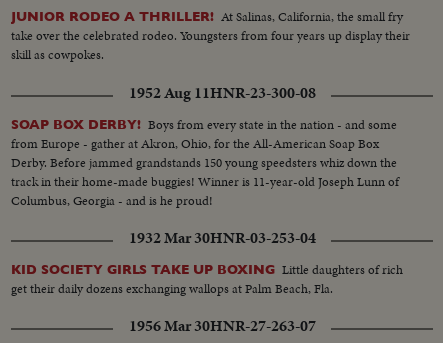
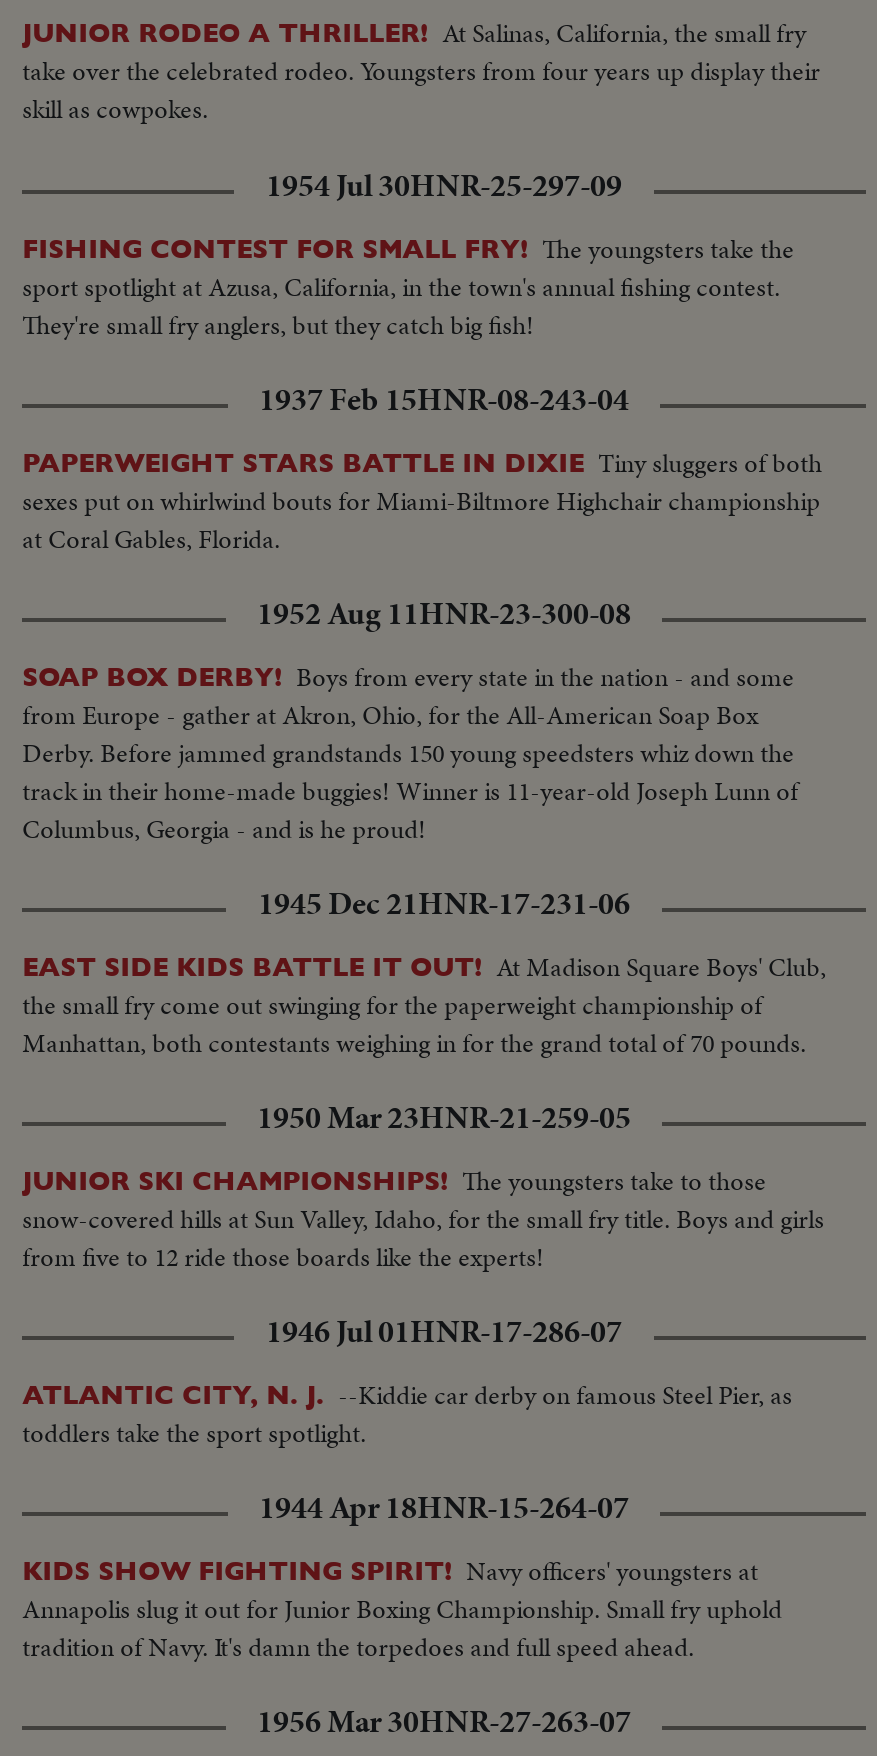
none -> [22,163,822,557] 1954 Jul 30HNR-25-297-09 | FISHING CONTEST FOR SMALL FRY! The youngsters take the | sport spotlight at Azusa, California, in the town's annual fishing contest. | They're small fry anglers, but they catch big fish! | 1937 Feb 15HNR-08-243-04 | PAPERWEIGHT STARS BATTLE IN DIXIE Tiny sluggers of both | sexes put on whirlwind bouts for Miami-Biltmore Highchair championship | at Coral Gables, Florida.
[11,227,403,297] 1932 Mar 30HNR-03-253-04 | KID SOCIETY GIRLS TAKE UP BOXING Little daughters of rich | get their daily dozens exchanging wallops at Palm Beach, Fla. -> [22,881,826,1665] 1945 Dec 21HNR-17-231-06 | EAST SIDE KIDS BATTLE IT OUT! At Madison Square Boys' Club, | the small fry come out swinging for the paperweight championship of | Manhattan, both contestants weighing in for the grand total of 70 pounds. | 1950 Mar 23HNR-21-259-05 | JUNIOR SKI CHAMPIONSHIPS! The youngsters take to those | snow-covered hills at Sun Valley, Idaho, for the small fry title. Boys and girls | from five to 12 ride those boards like the experts! | 1946 Jul 01HNR-17-286-07 | ATLANTIC CITY, N. J. --Kiddie car derby on famous Steel Pier, as | toddlers take the sport spotlight. | 1944 Apr 18HNR-15-264-07 | KIDS SHOW FIGHTING SPIRIT! Navy officers' youngsters at | Annapolis slug it out for Junior Boxing Championship. Small fry uphold | tradition of Navy. It's damn the torpedoes and full speed ahead.

